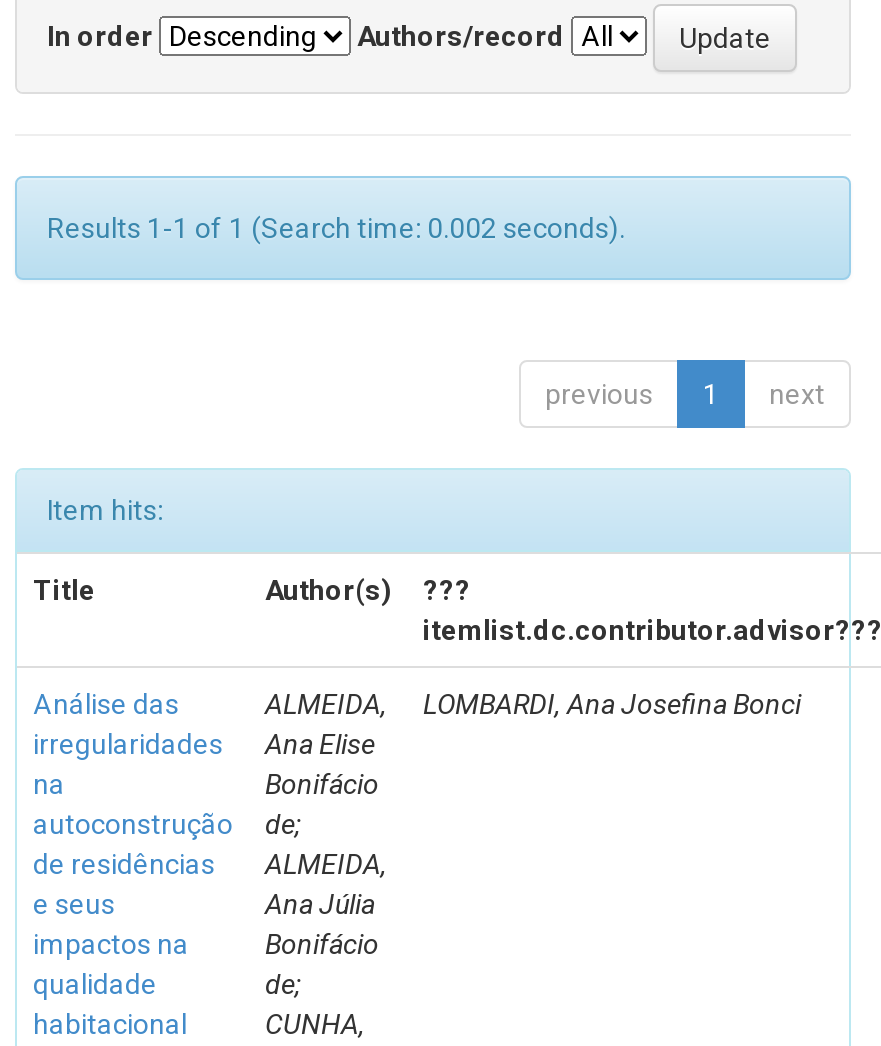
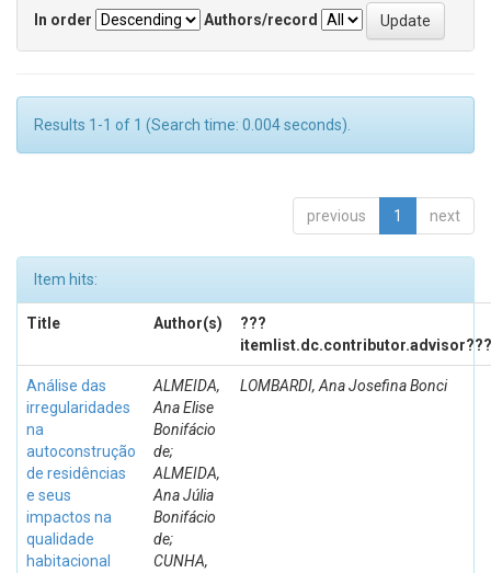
[47,212,625,244] Results 1-1 of 1 (Search time: 0.002 seconds). -> [34,116,351,134] Results 1-1 of 1 (Search time: 0.004 seconds).

